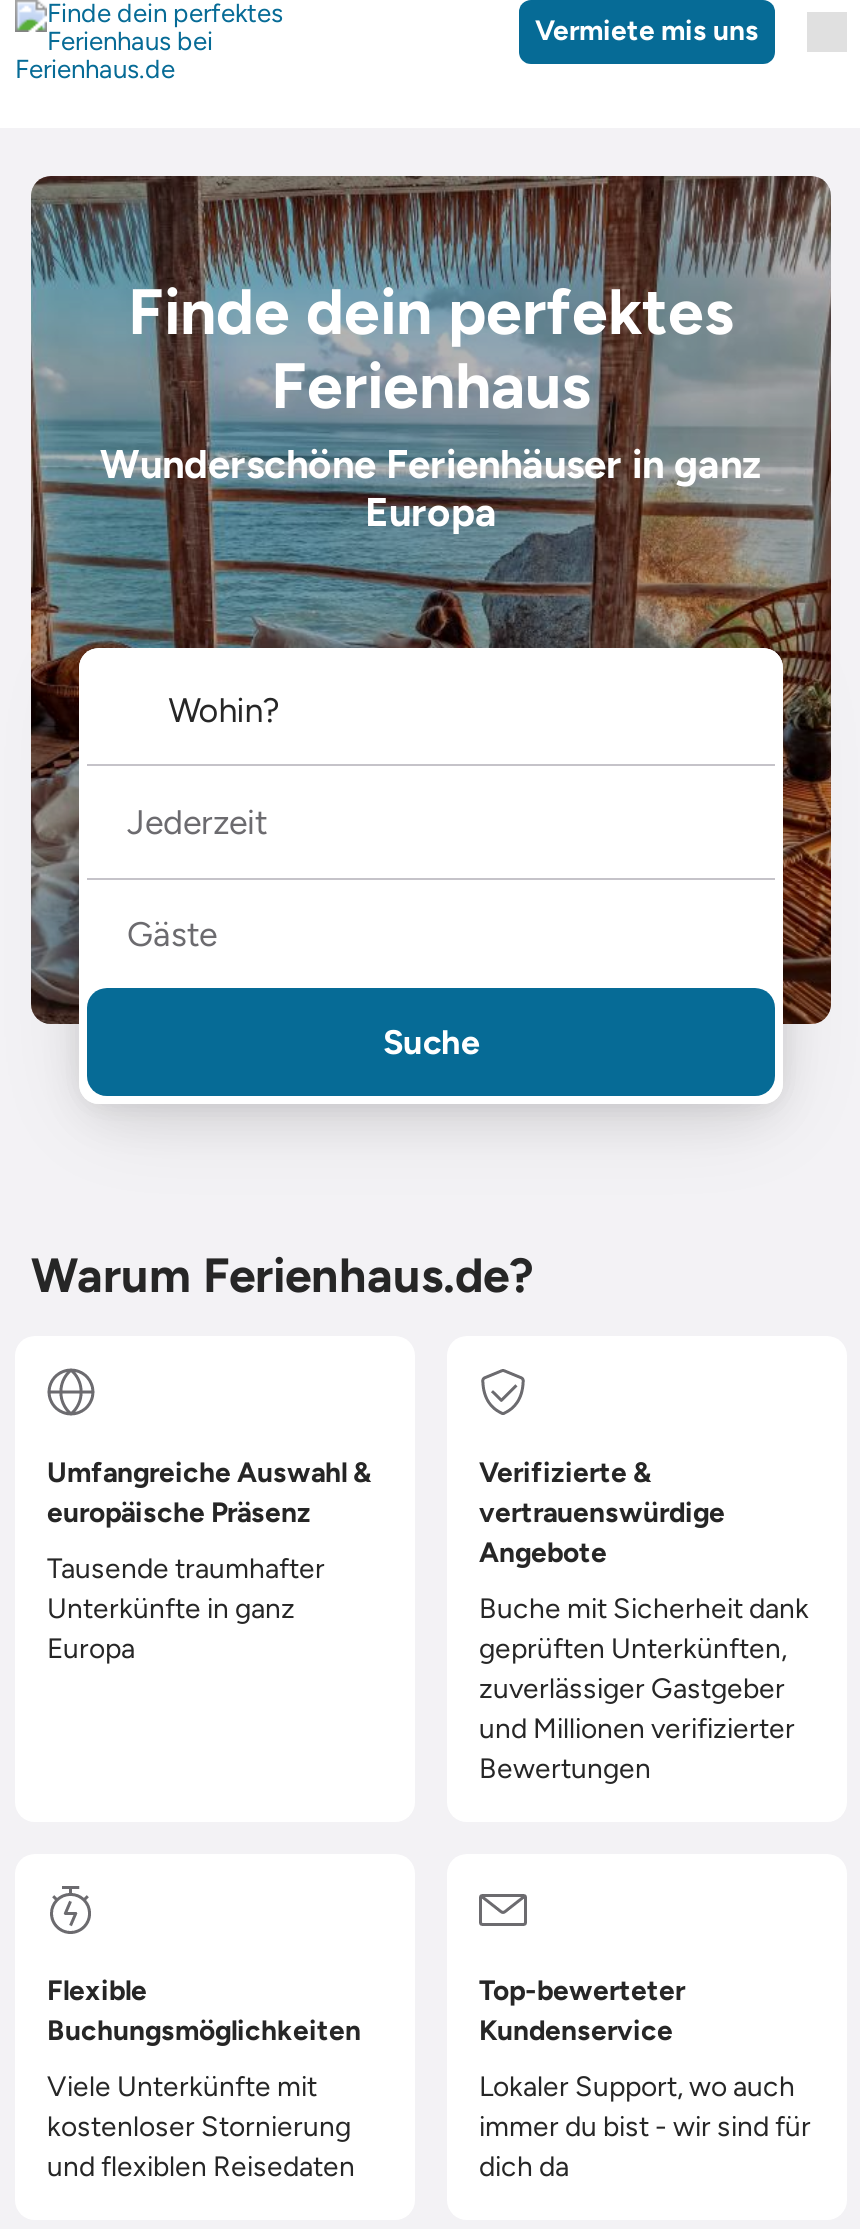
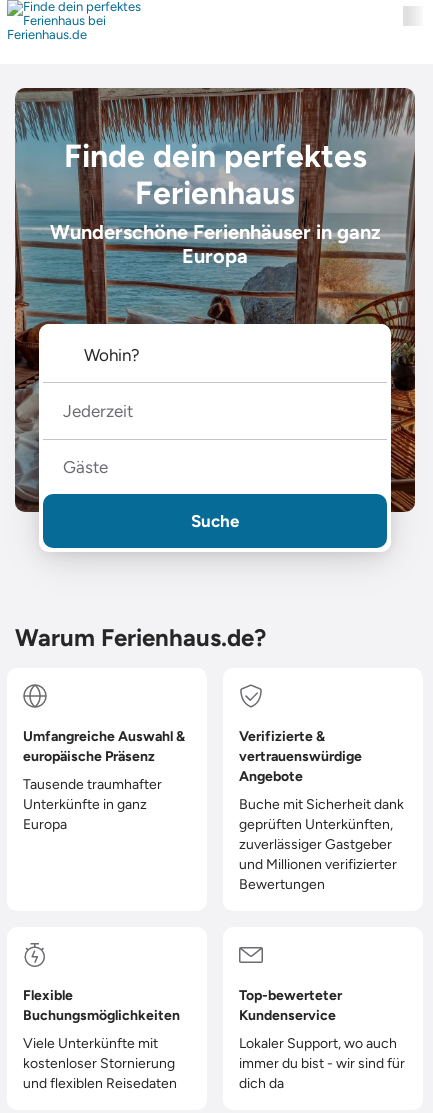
[535,14,759,48] Vermiete mis uns -> none

